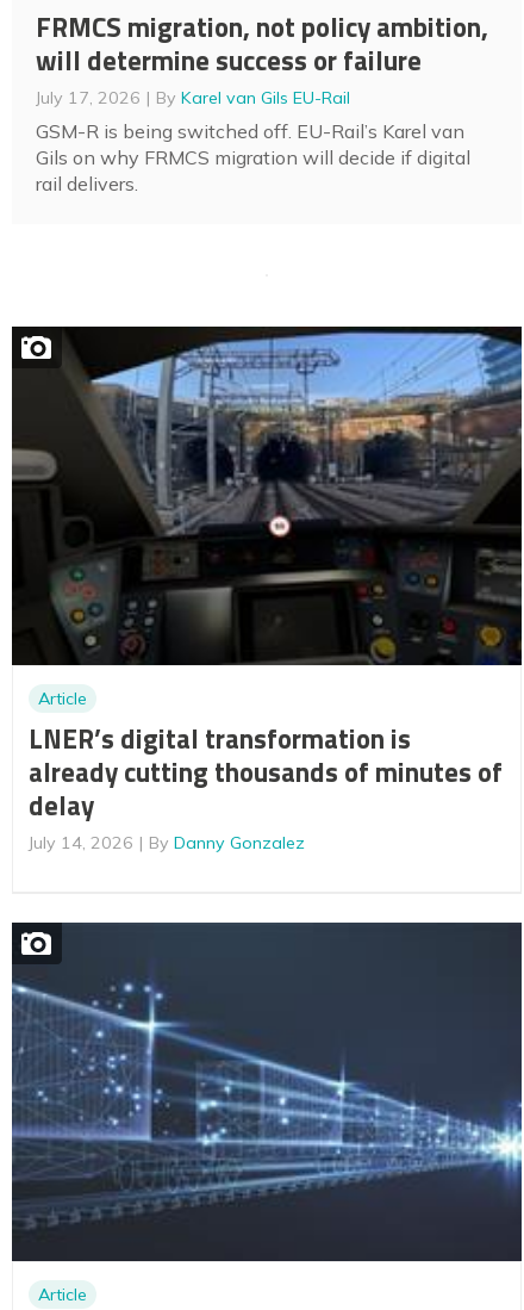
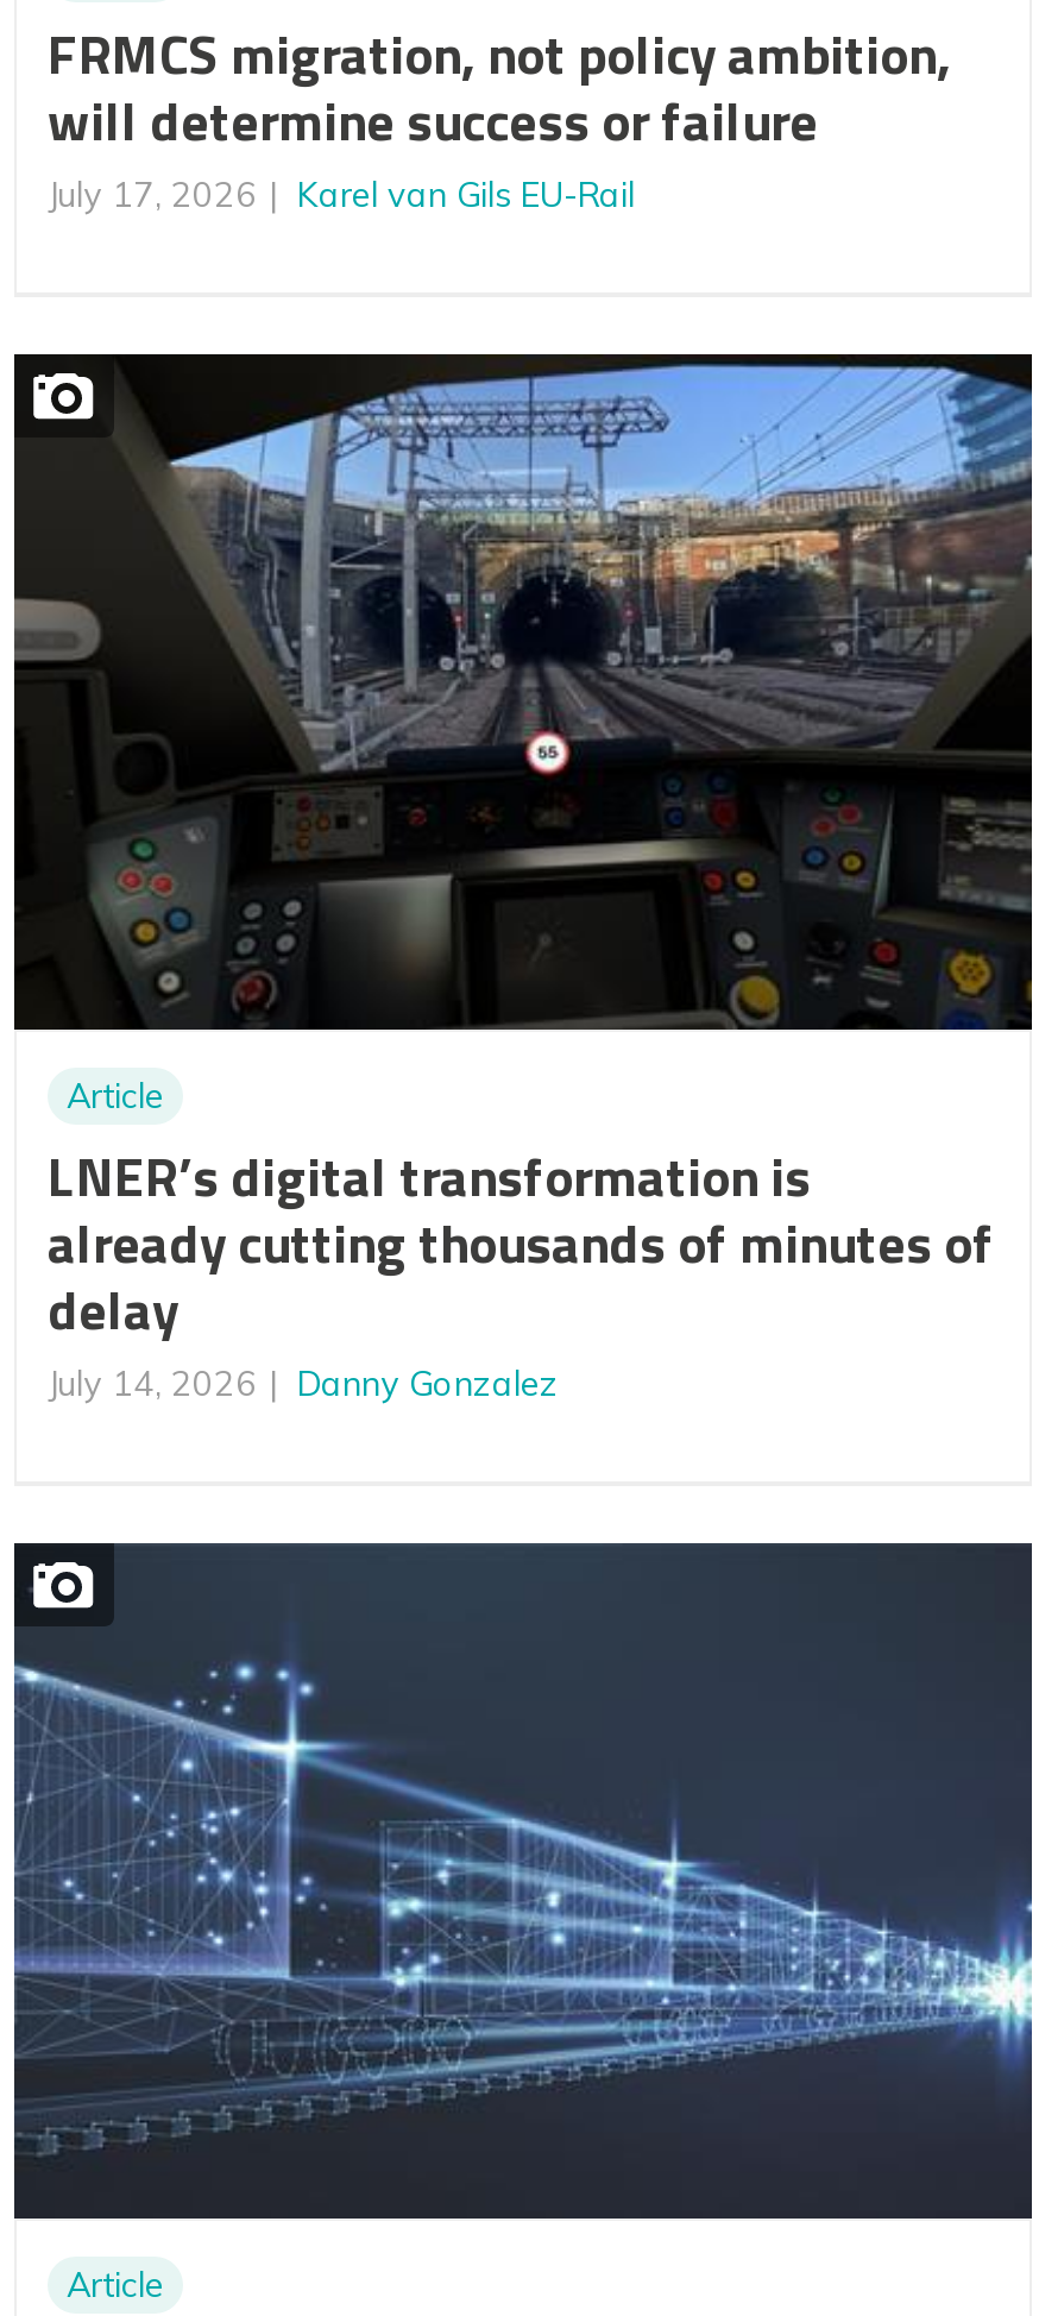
[36,87,470,195] By Karel van Gils EU-Rail | GSM-R is being switched off. EU-Rail’s Karel van | Gils on why FRMCS migration will decide if digital | rail delivers. -> [297,173,635,215] Karel van Gils EU-Rail
[149,832,305,853] By Danny Gonzalez -> [297,1362,559,1405] Danny Gonzalez

